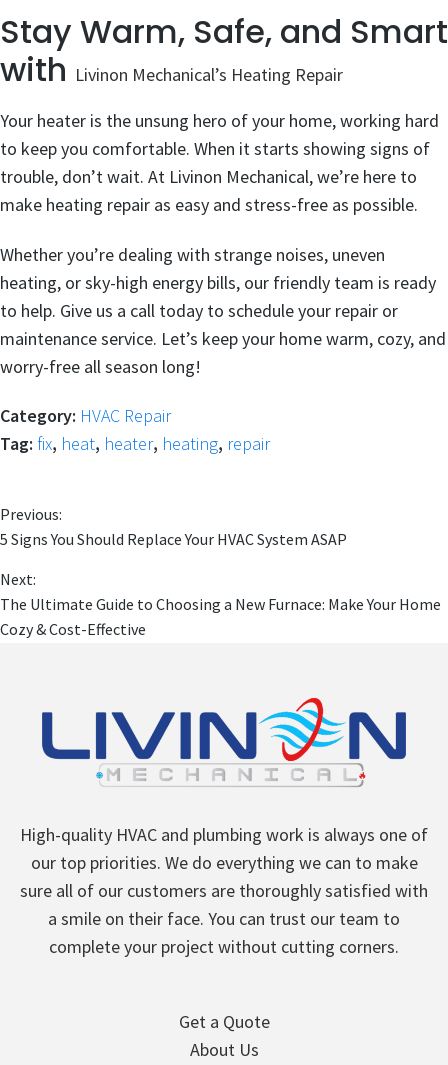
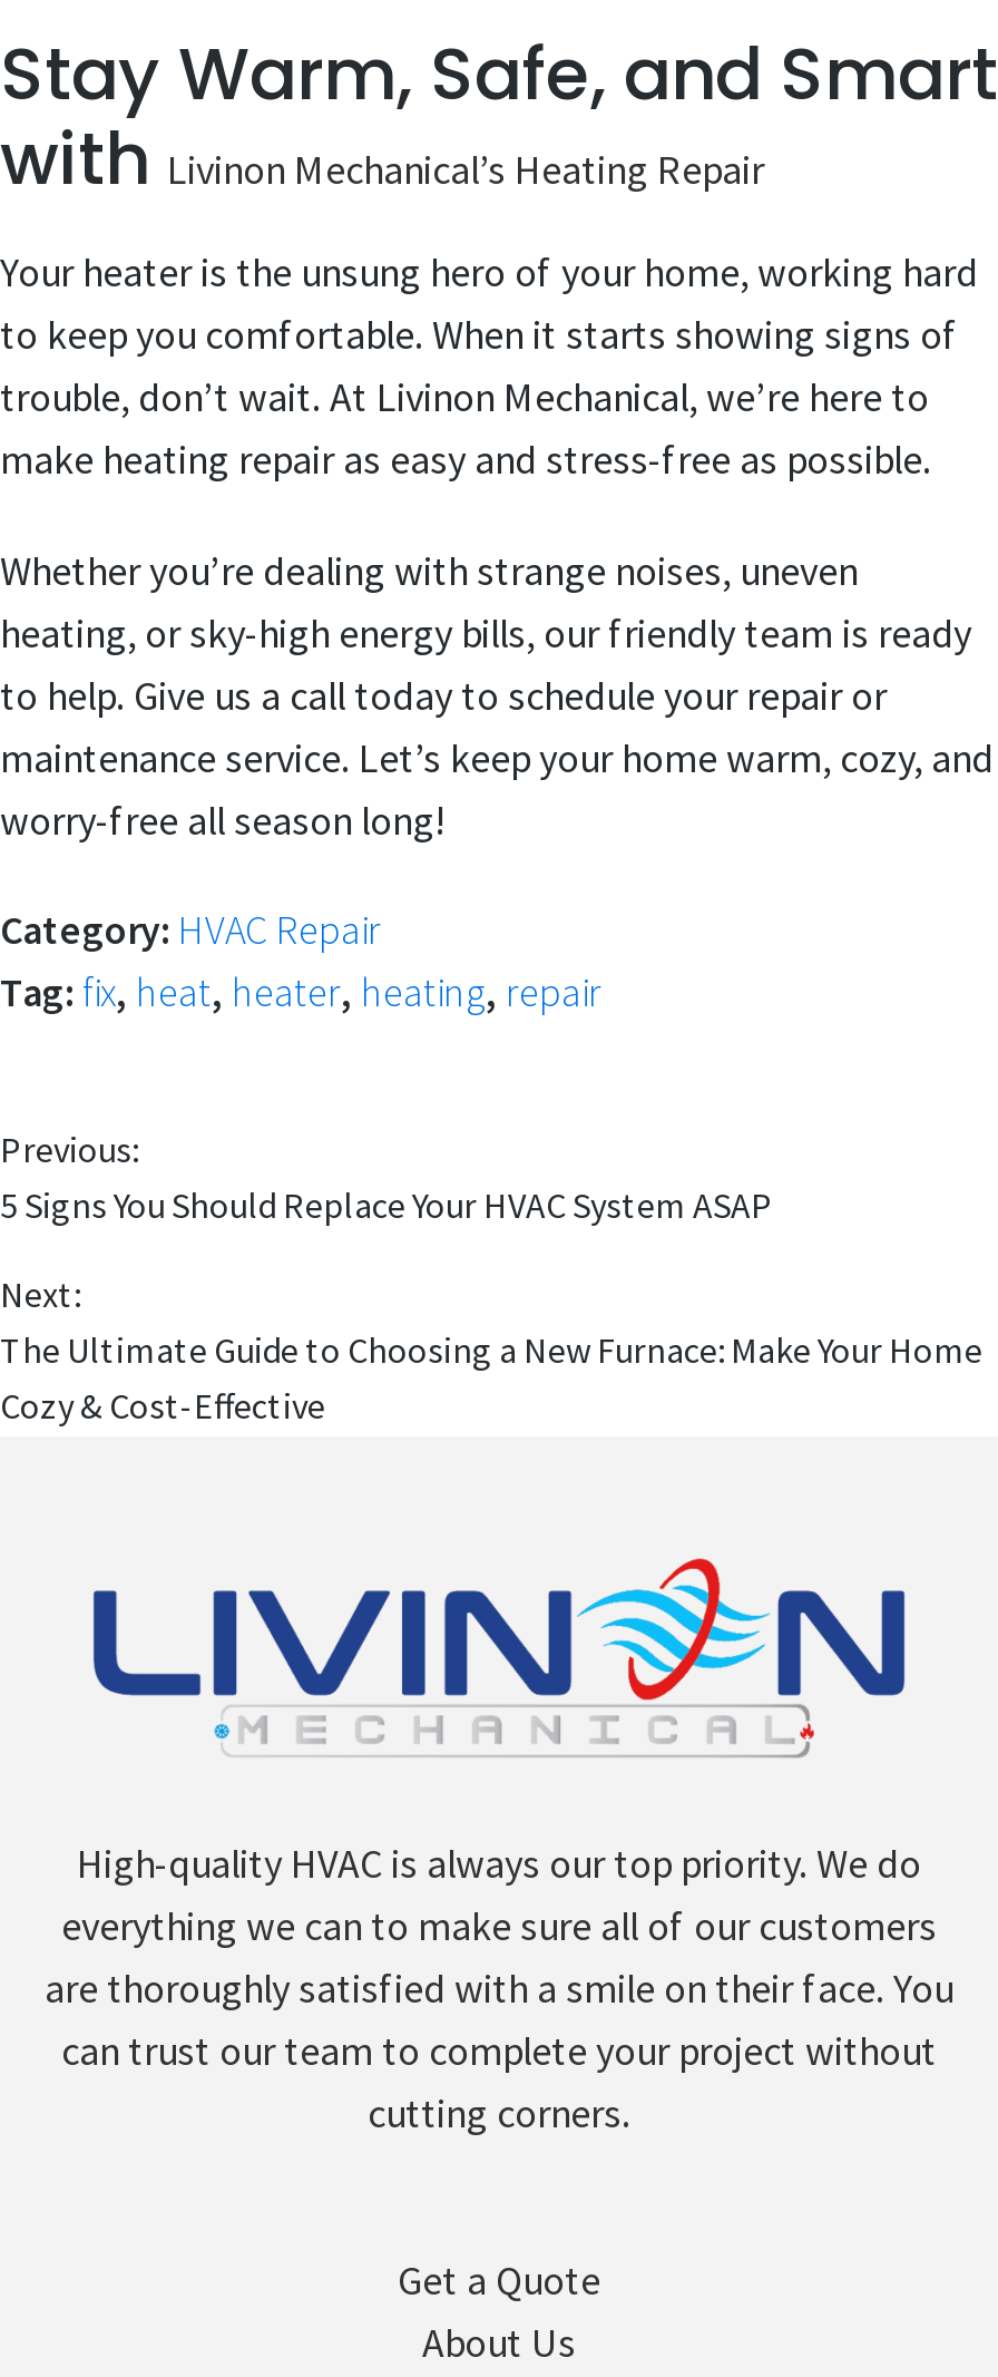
[20,823,428,958] High-quality HVAC and plumbing work is always one of | our top priorities. We do everything we can to make | sure all of our customers are thoroughly satisfied with | a smile on their face. You can trust our team to | complete your project without cutting corners. -> [45,1839,953,2139] High-quality HVAC is always our top priority. We do | everything we can to make sure all of our customers | are thoroughly satisfied with a smile on their face. You | can trust our team to complete your project without | cutting corners.

